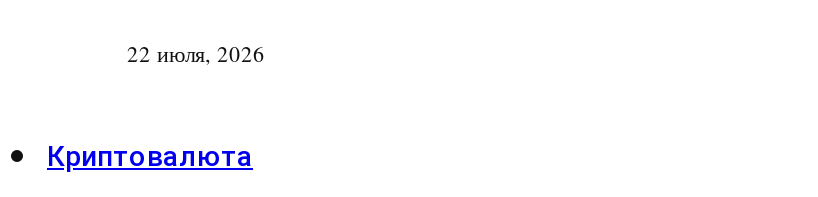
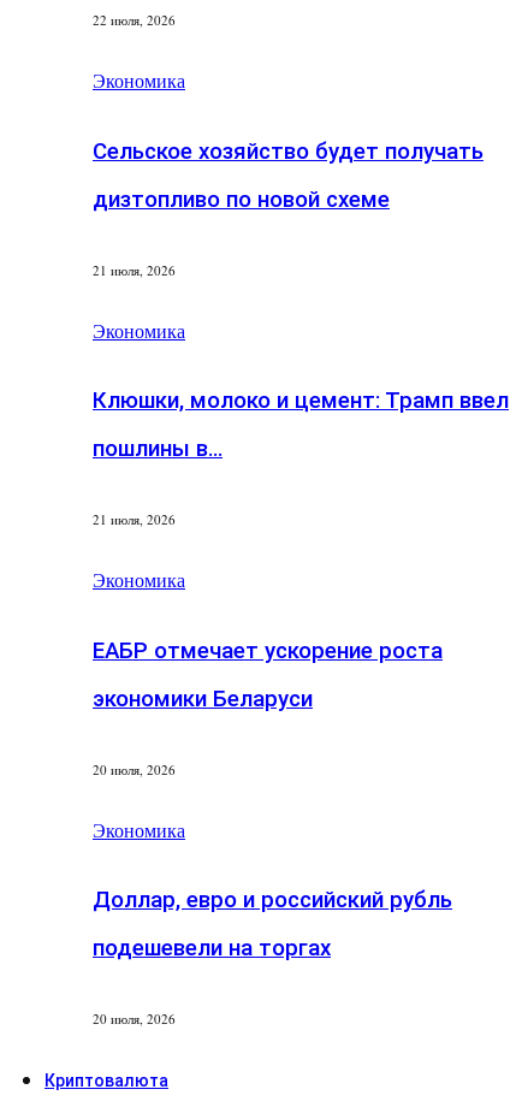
none -> [93,68,509,1027] Экономика | Сельское хозяйство будет получать | дизтопливо по новой схеме | 21 июля, 2026 | Экономика | Клюшки, молоко и цемент: Трамп ввел | пошлины в… | 21 июля, 2026 | Экономика | ЕАБР отмечает ускорение роста | экономики Беларуси | 20 июля, 2026 | Экономика | Доллар, евро и российский рубль | подешевели на торгах | 20 июля, 2026

